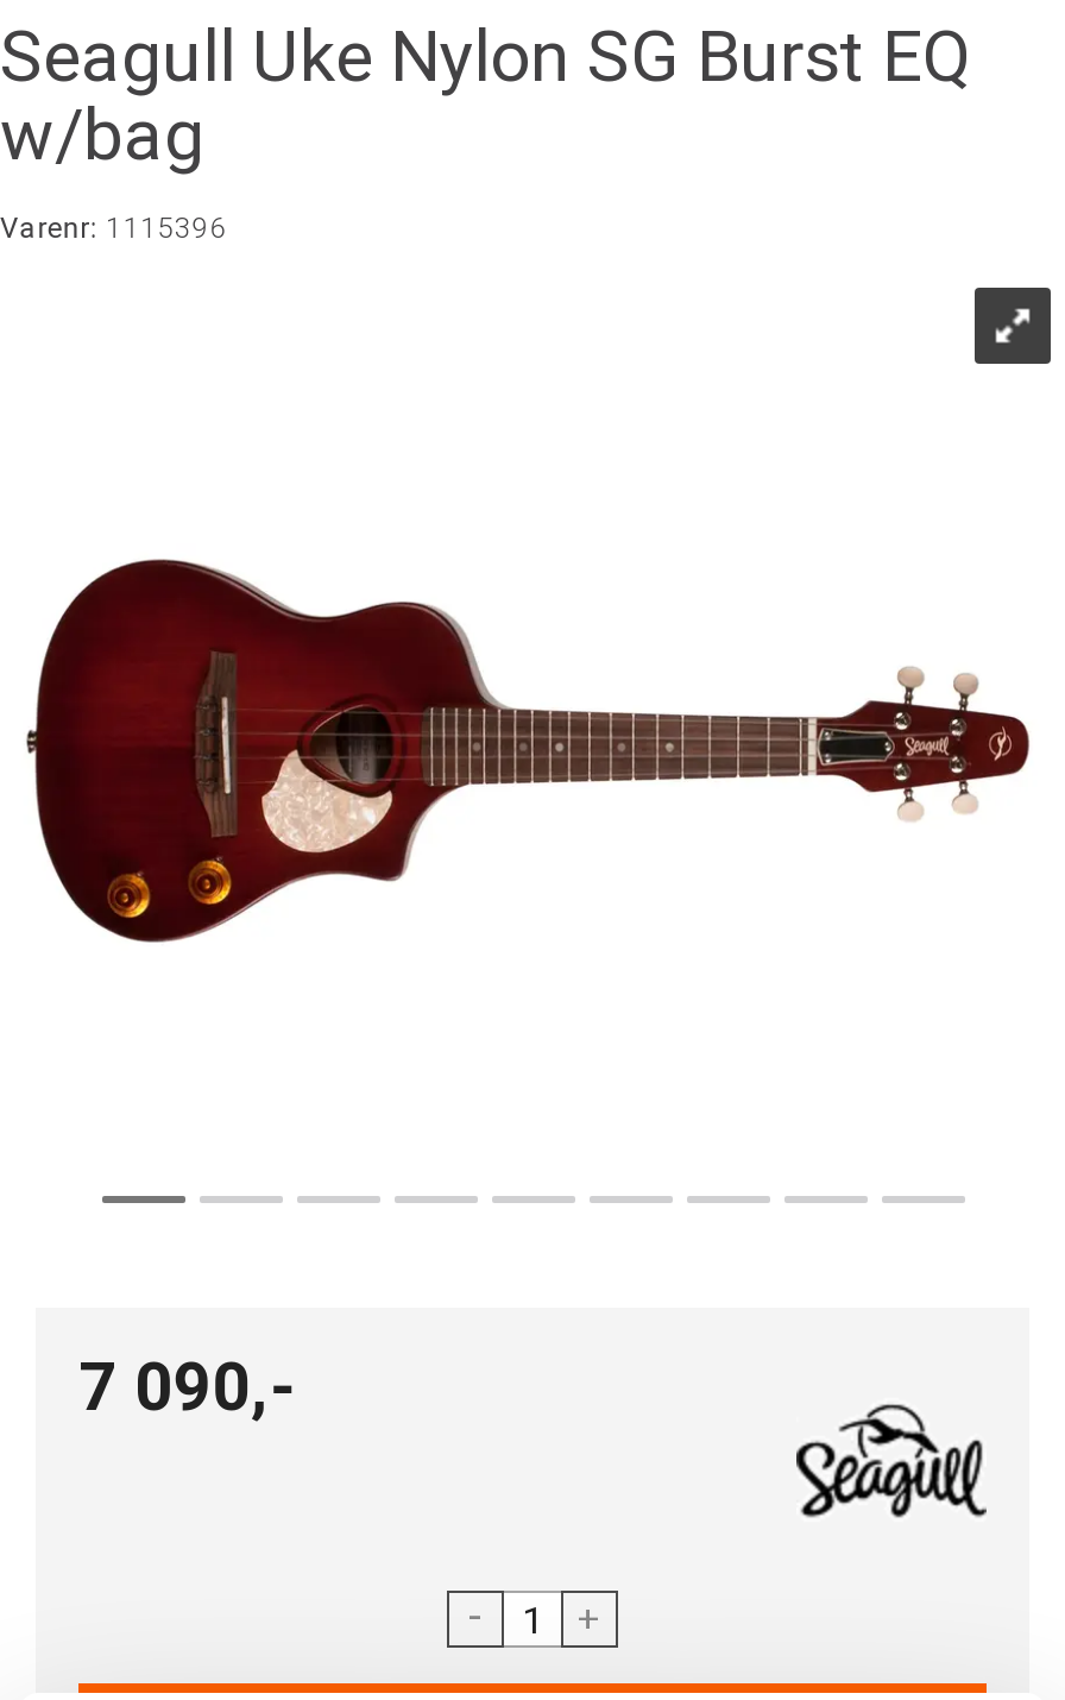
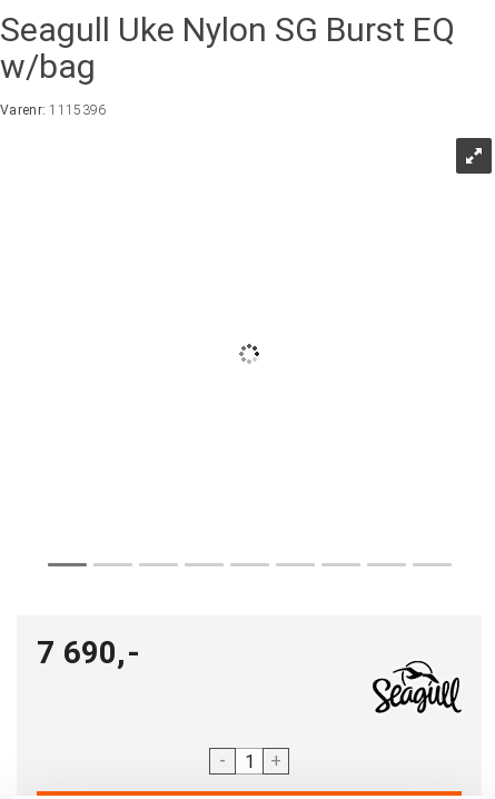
[24,556,1032,944] [image] -> none
[78,1348,300,1427] 7 090,- -> [37,634,140,671] 7 690,-

